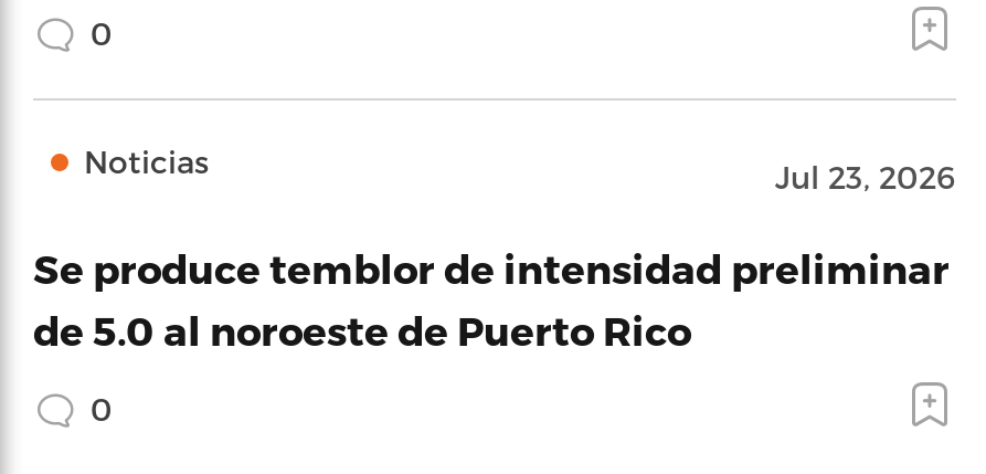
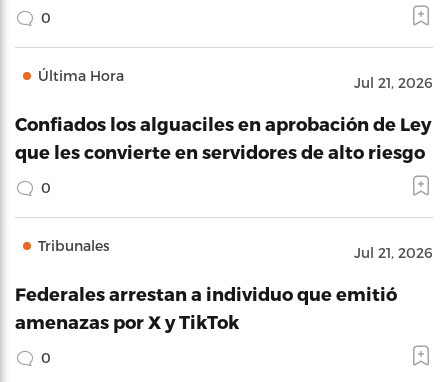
[33,143,956,352] Noticias | Jul 23, 2026 | Se produce temblor de intensidad preliminar | de 5.0 al noroeste de Puerto Rico -> [15,67,433,332] Última Hora | Jul 21, 2026 | Confiados los alguaciles en aprobación de Ley | que les convierte en servidores de alto riesgo | 0 | Tribunales | Jul 21, 2026 | Federales arrestan a individuo que emitió | amenazas por X y TikTok

